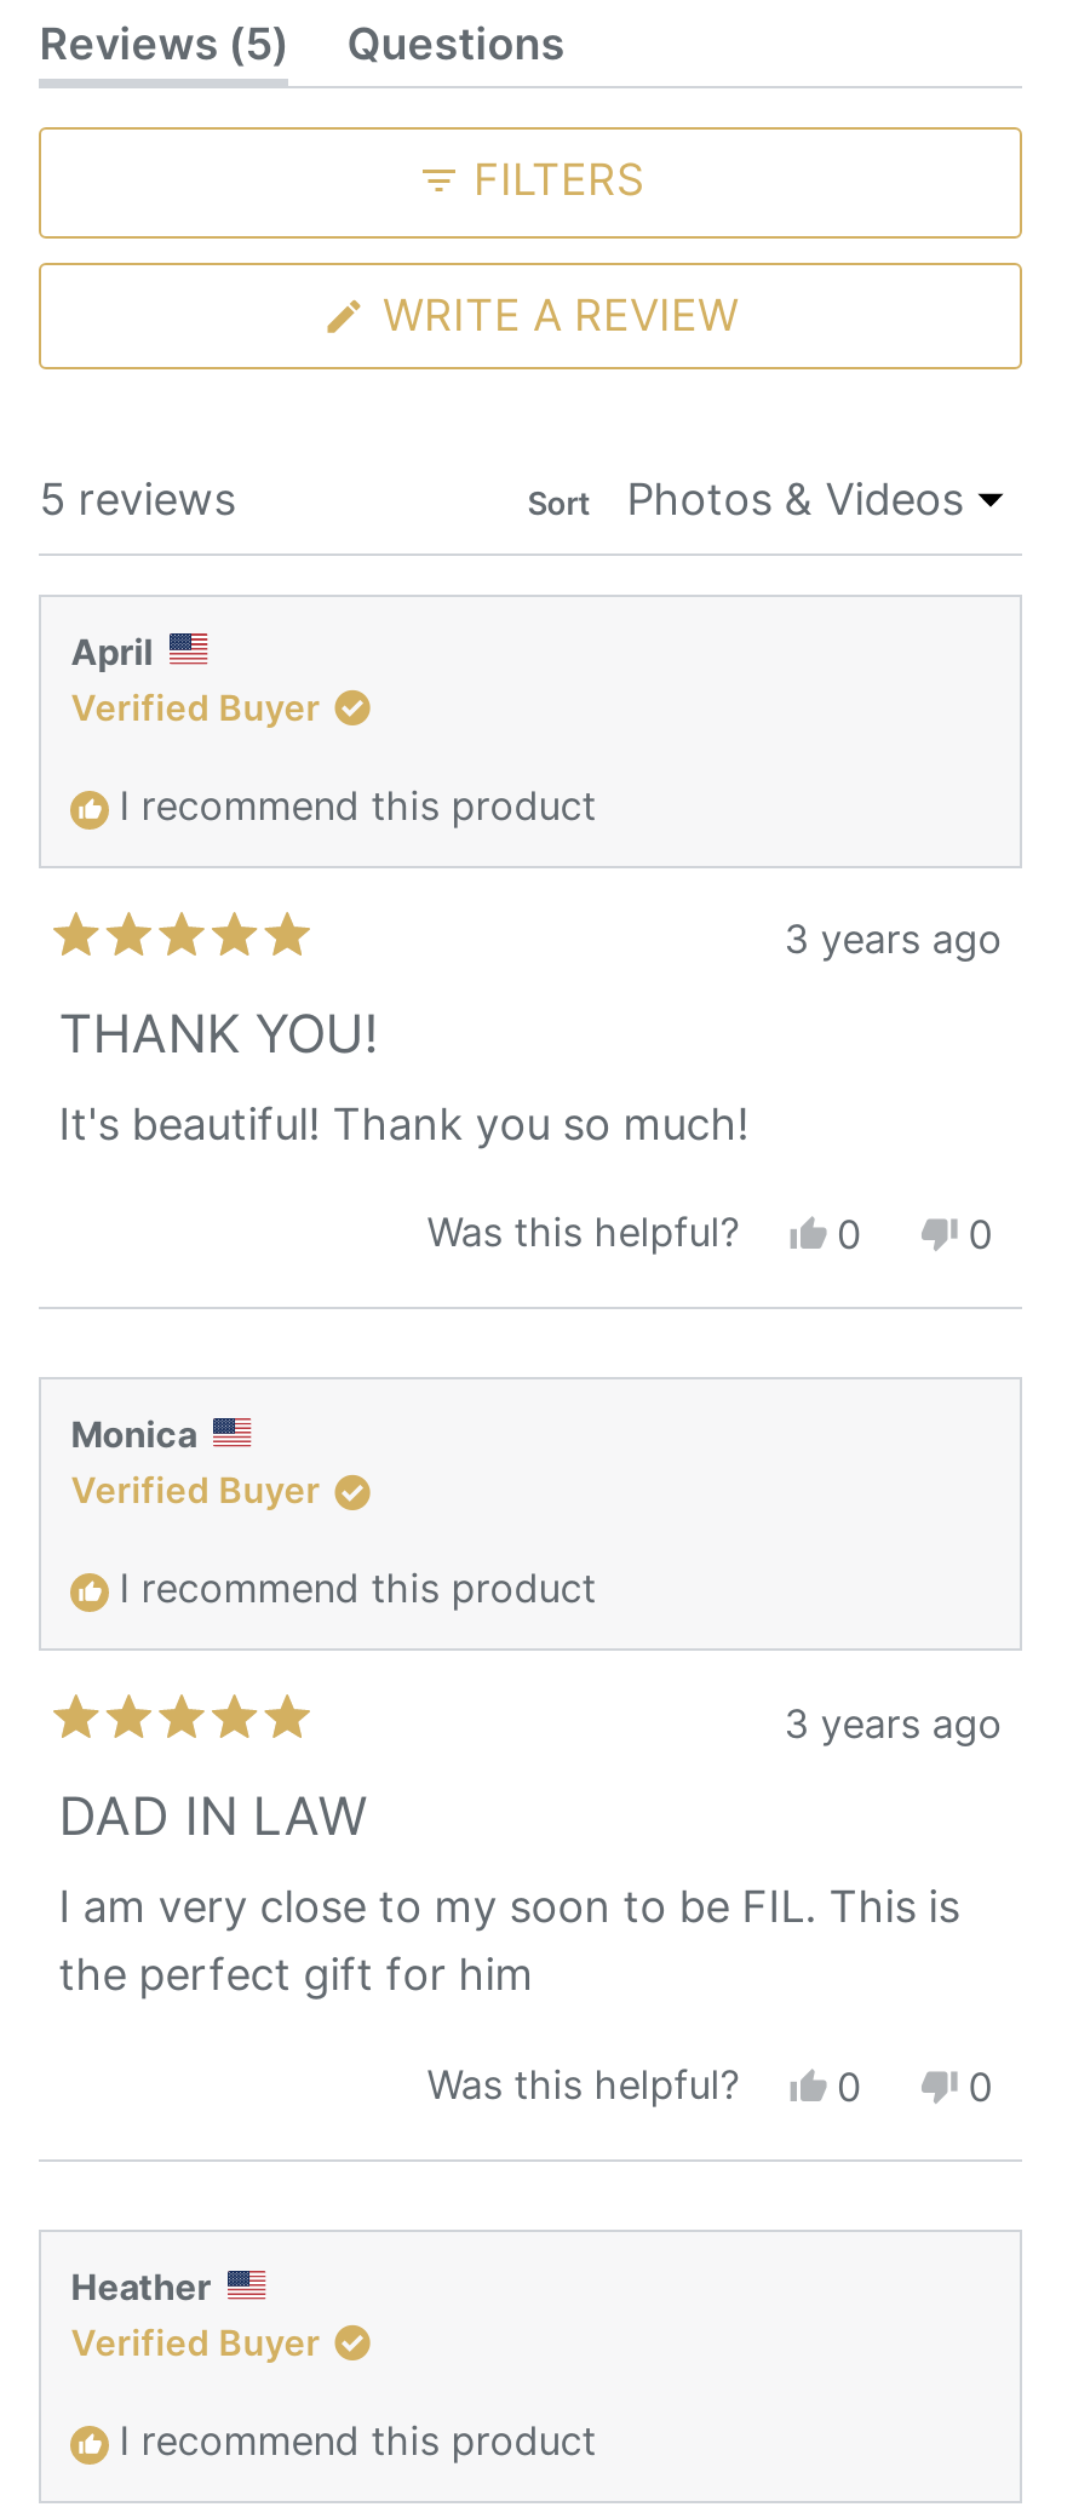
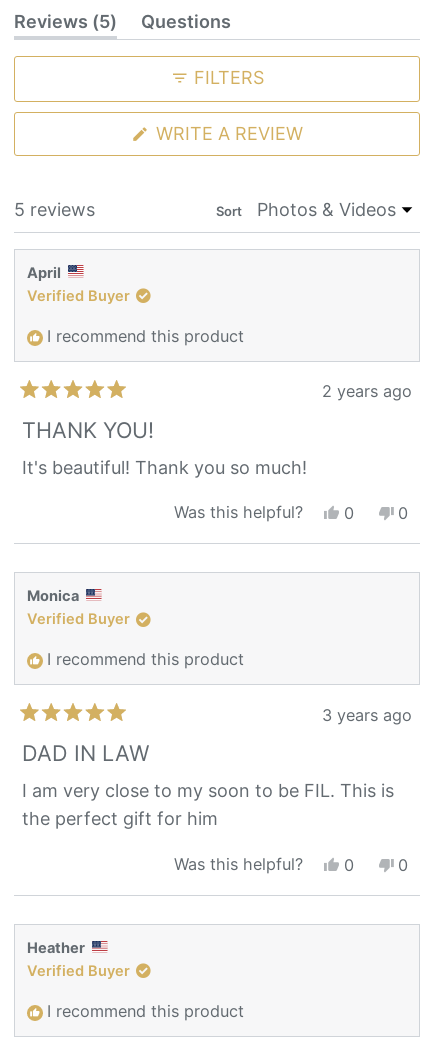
[784,915,1002,963] 3 years ago -> [322,381,412,401] 2 years ago

